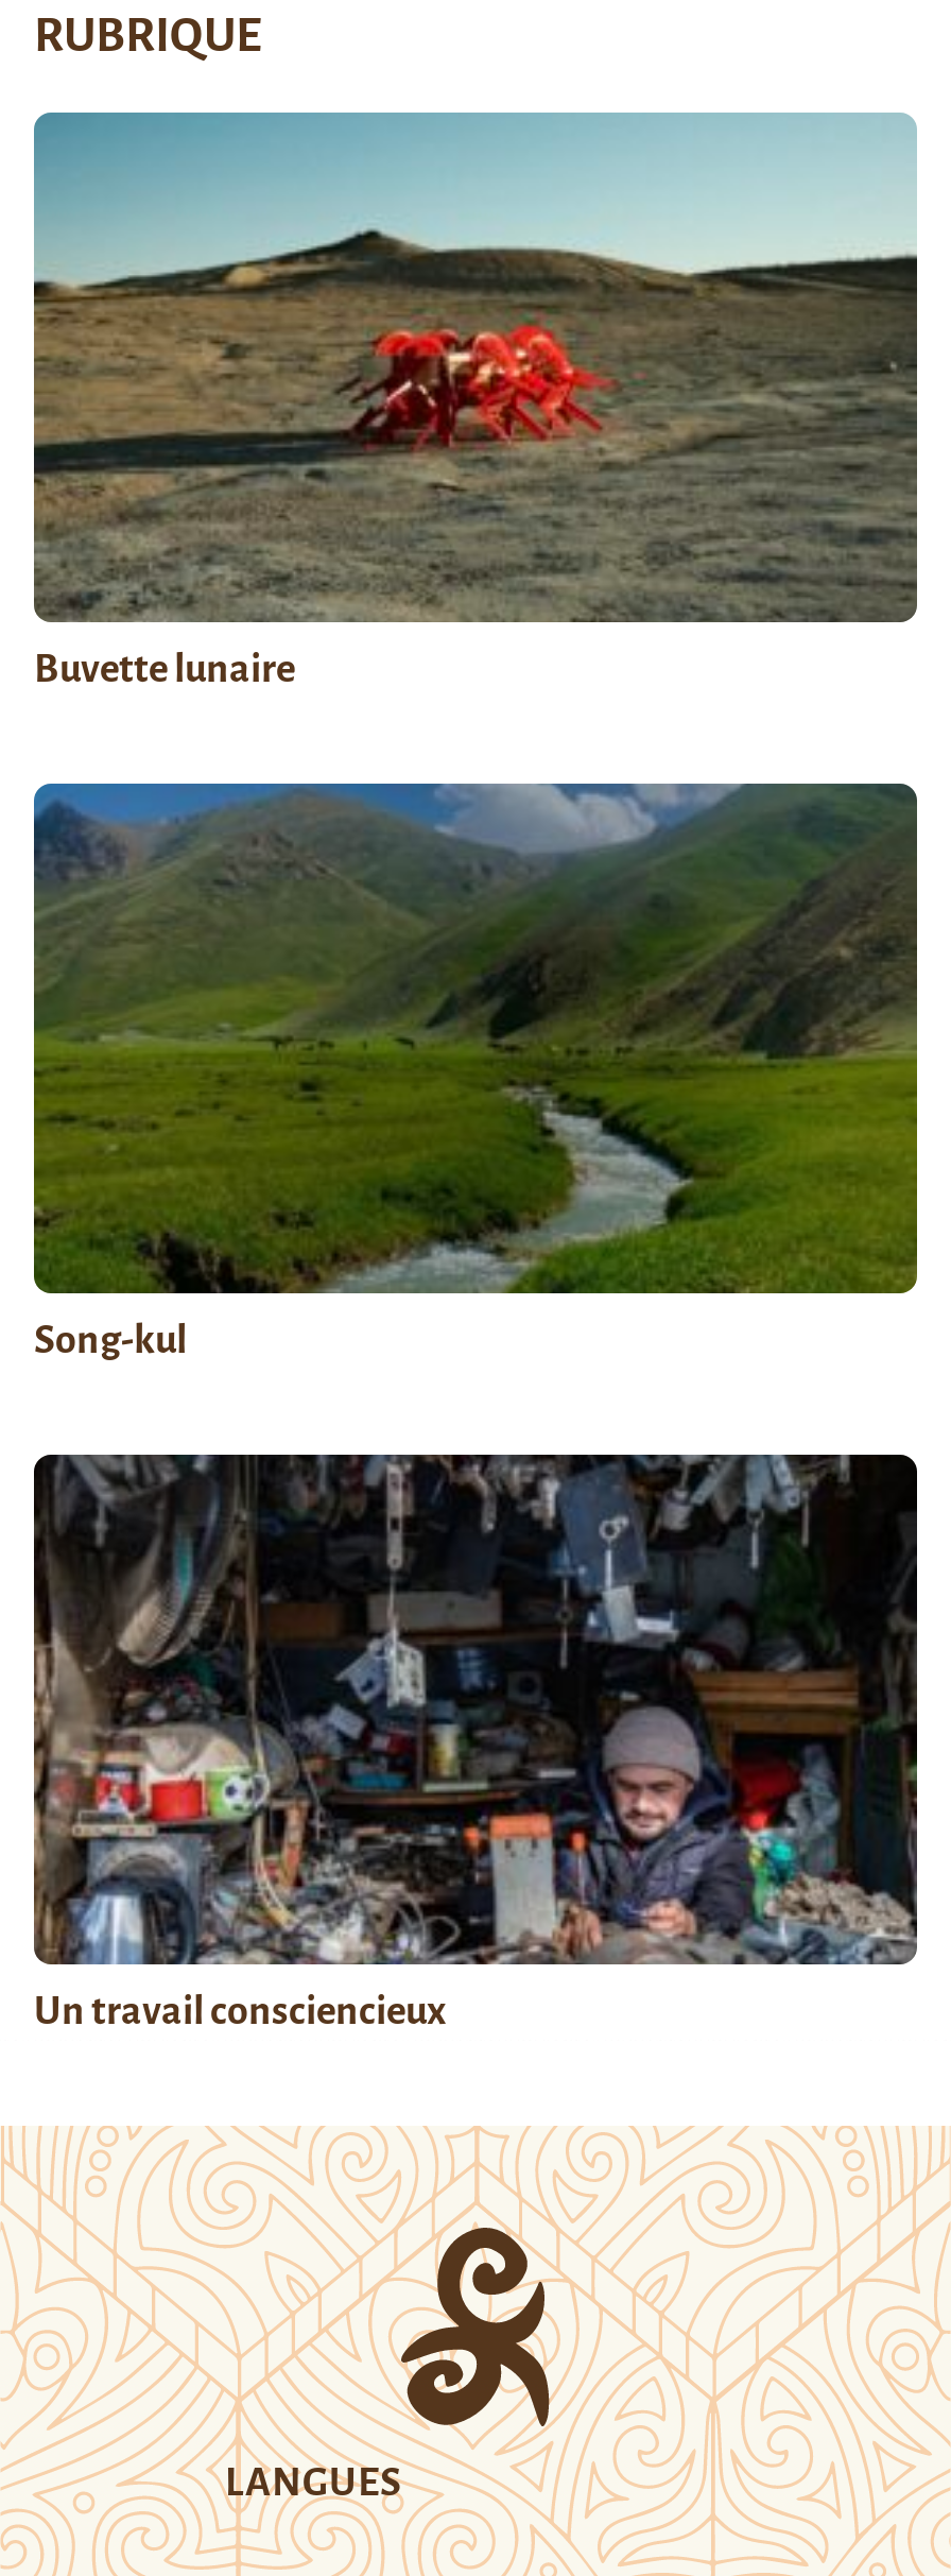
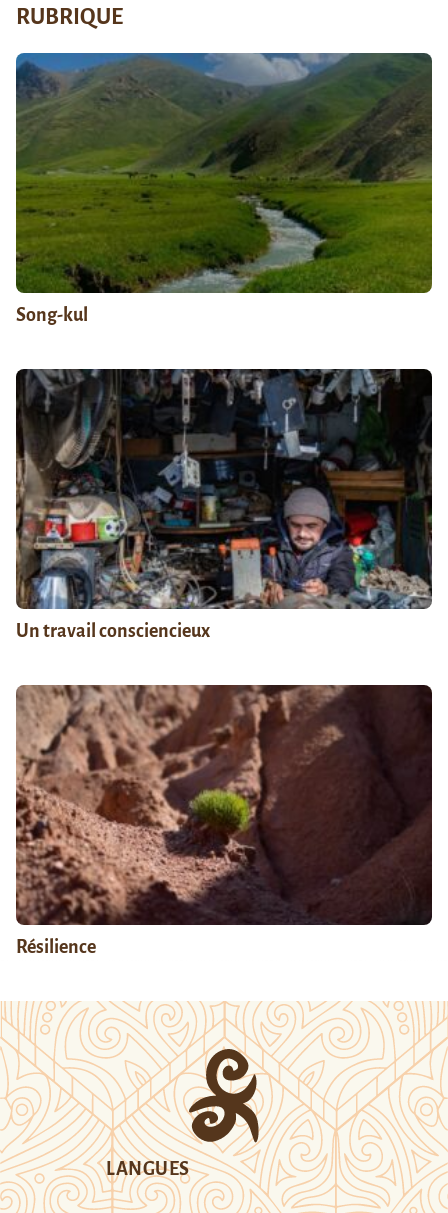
[32,113,917,690] [image] | Buvette lunaire -> none
moved [30,782,919,2033] -> [14,52,433,641]: [image] | Song-kul | Un travail consciencieux
none -> [15,684,432,957] [image] | Résilience

